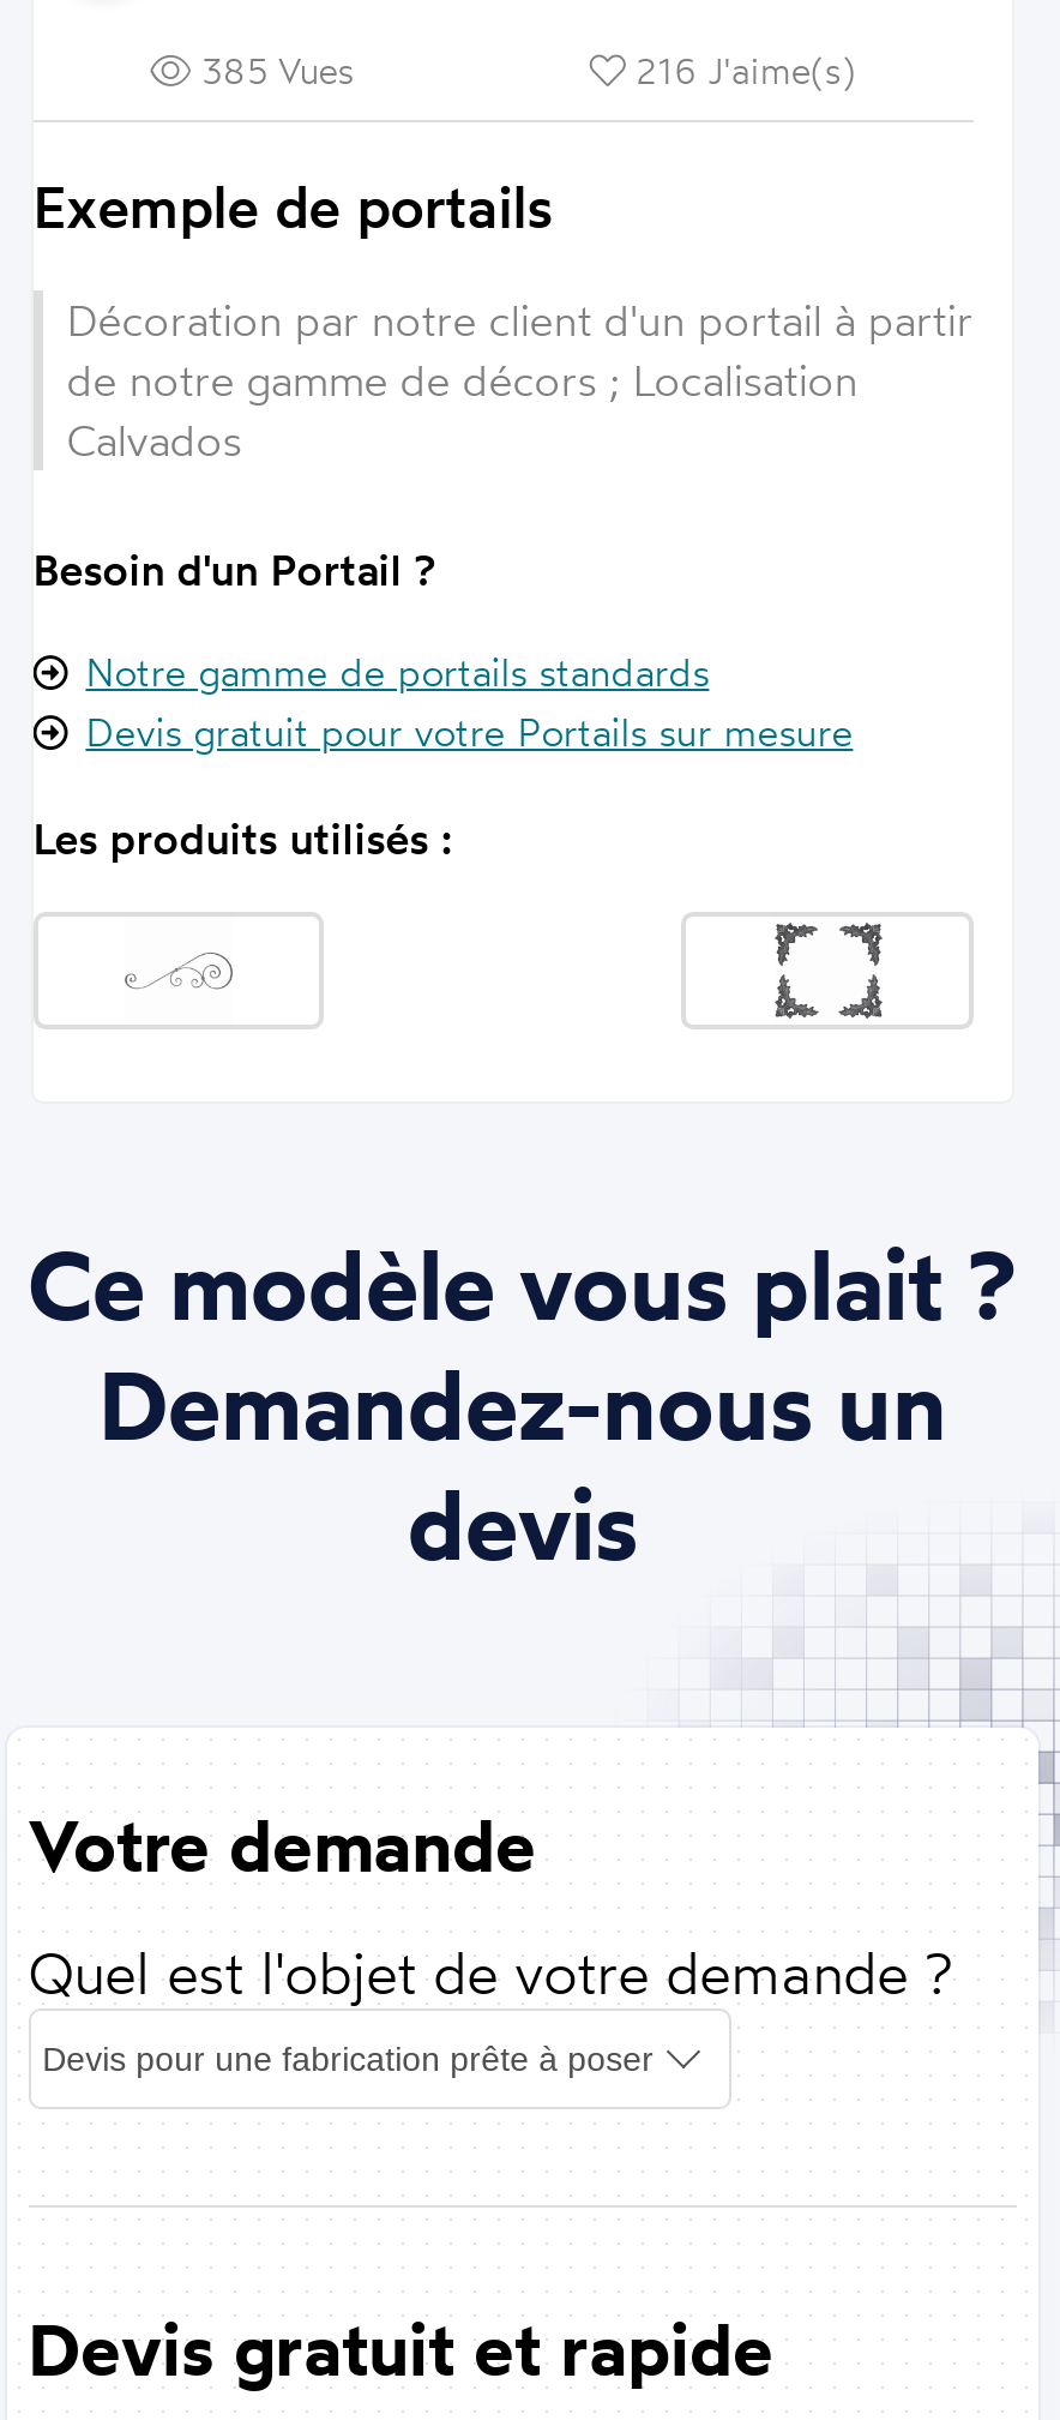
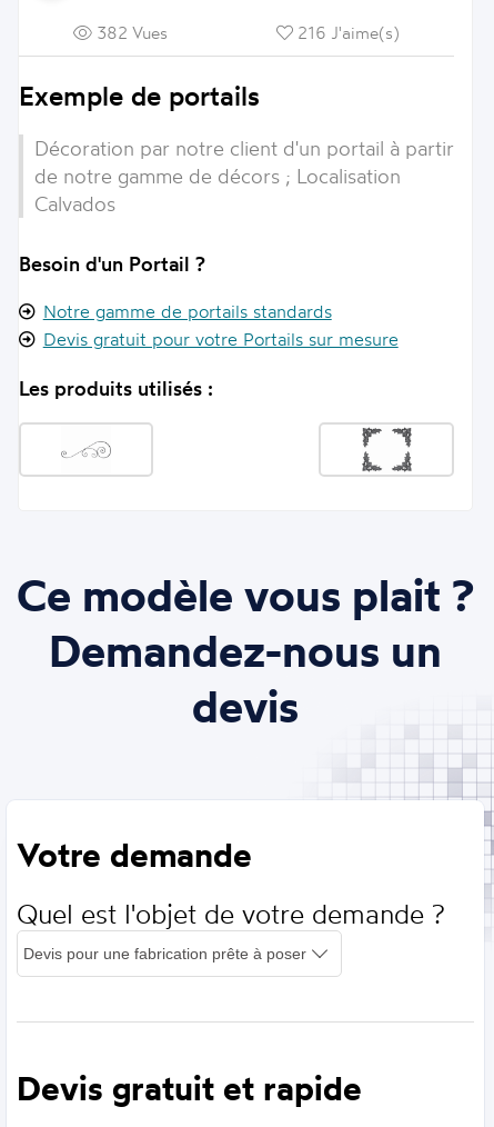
[191,48,354,94] 385 Vues -> [92,22,167,43] 382 Vues

